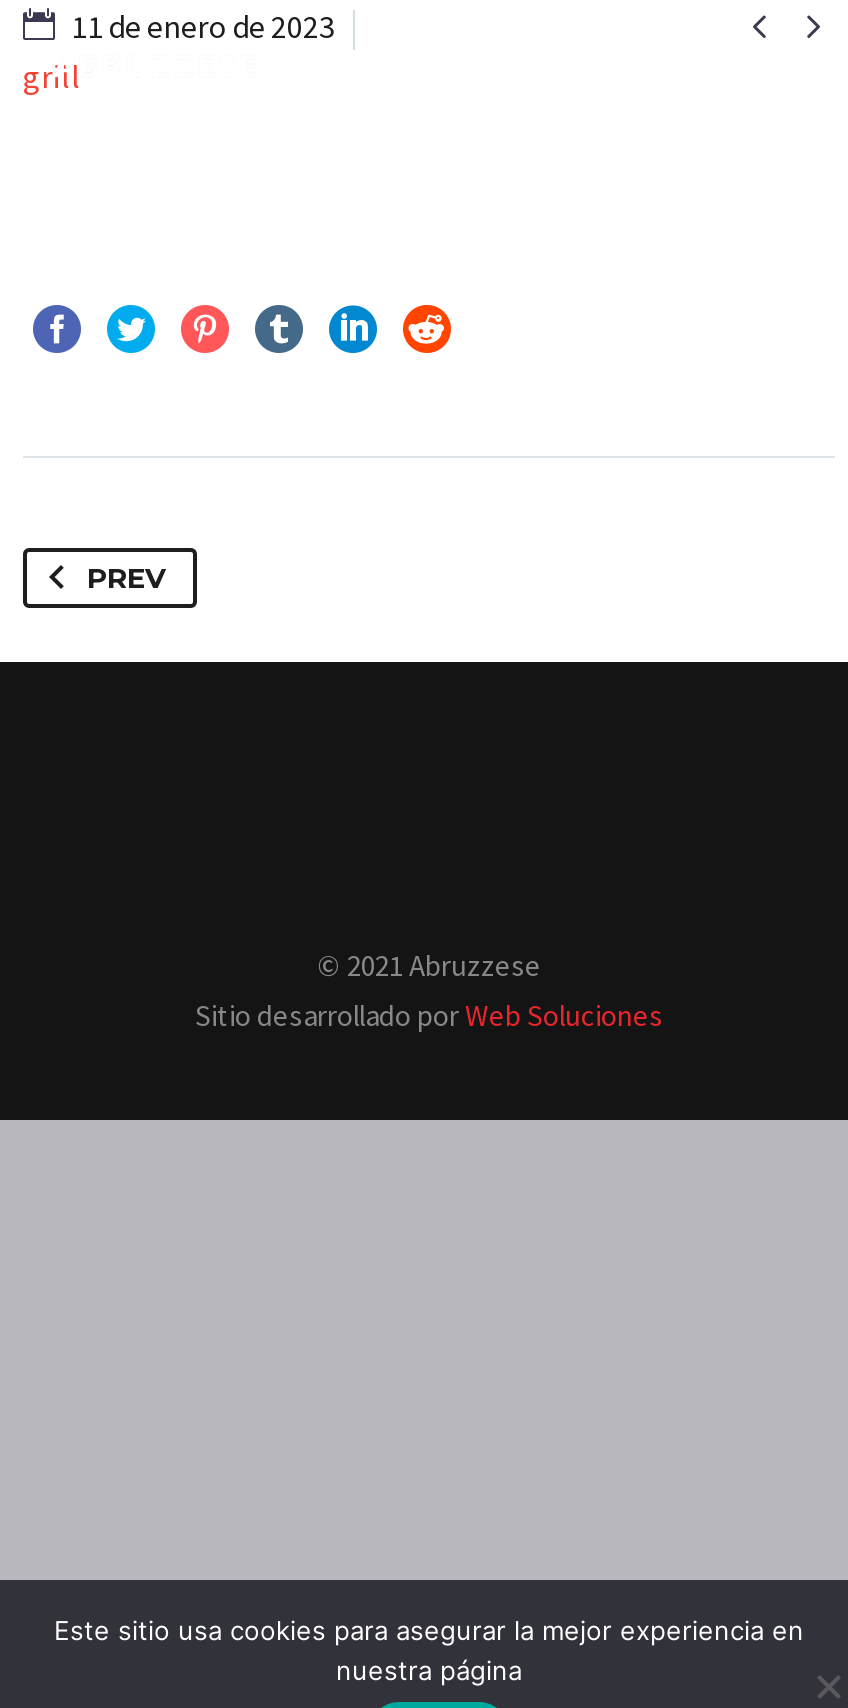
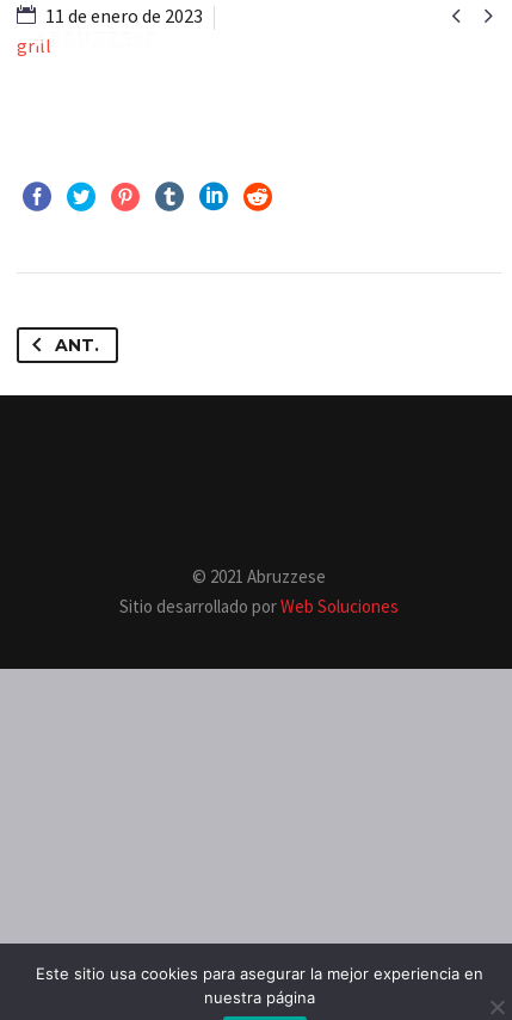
[87,560,165,596] PREV -> [55,334,99,356] ANT.

